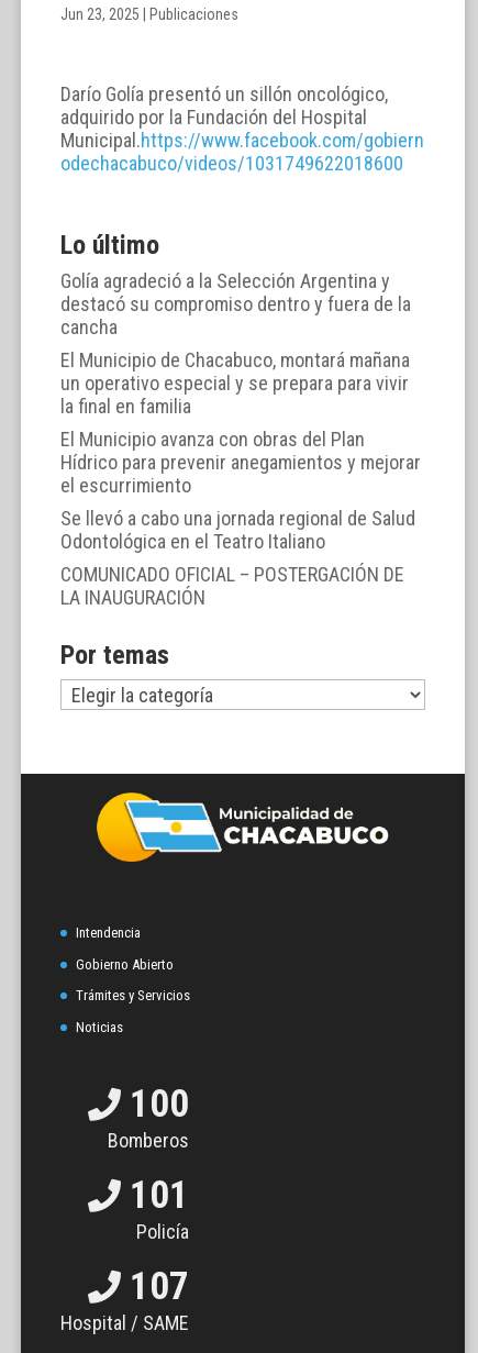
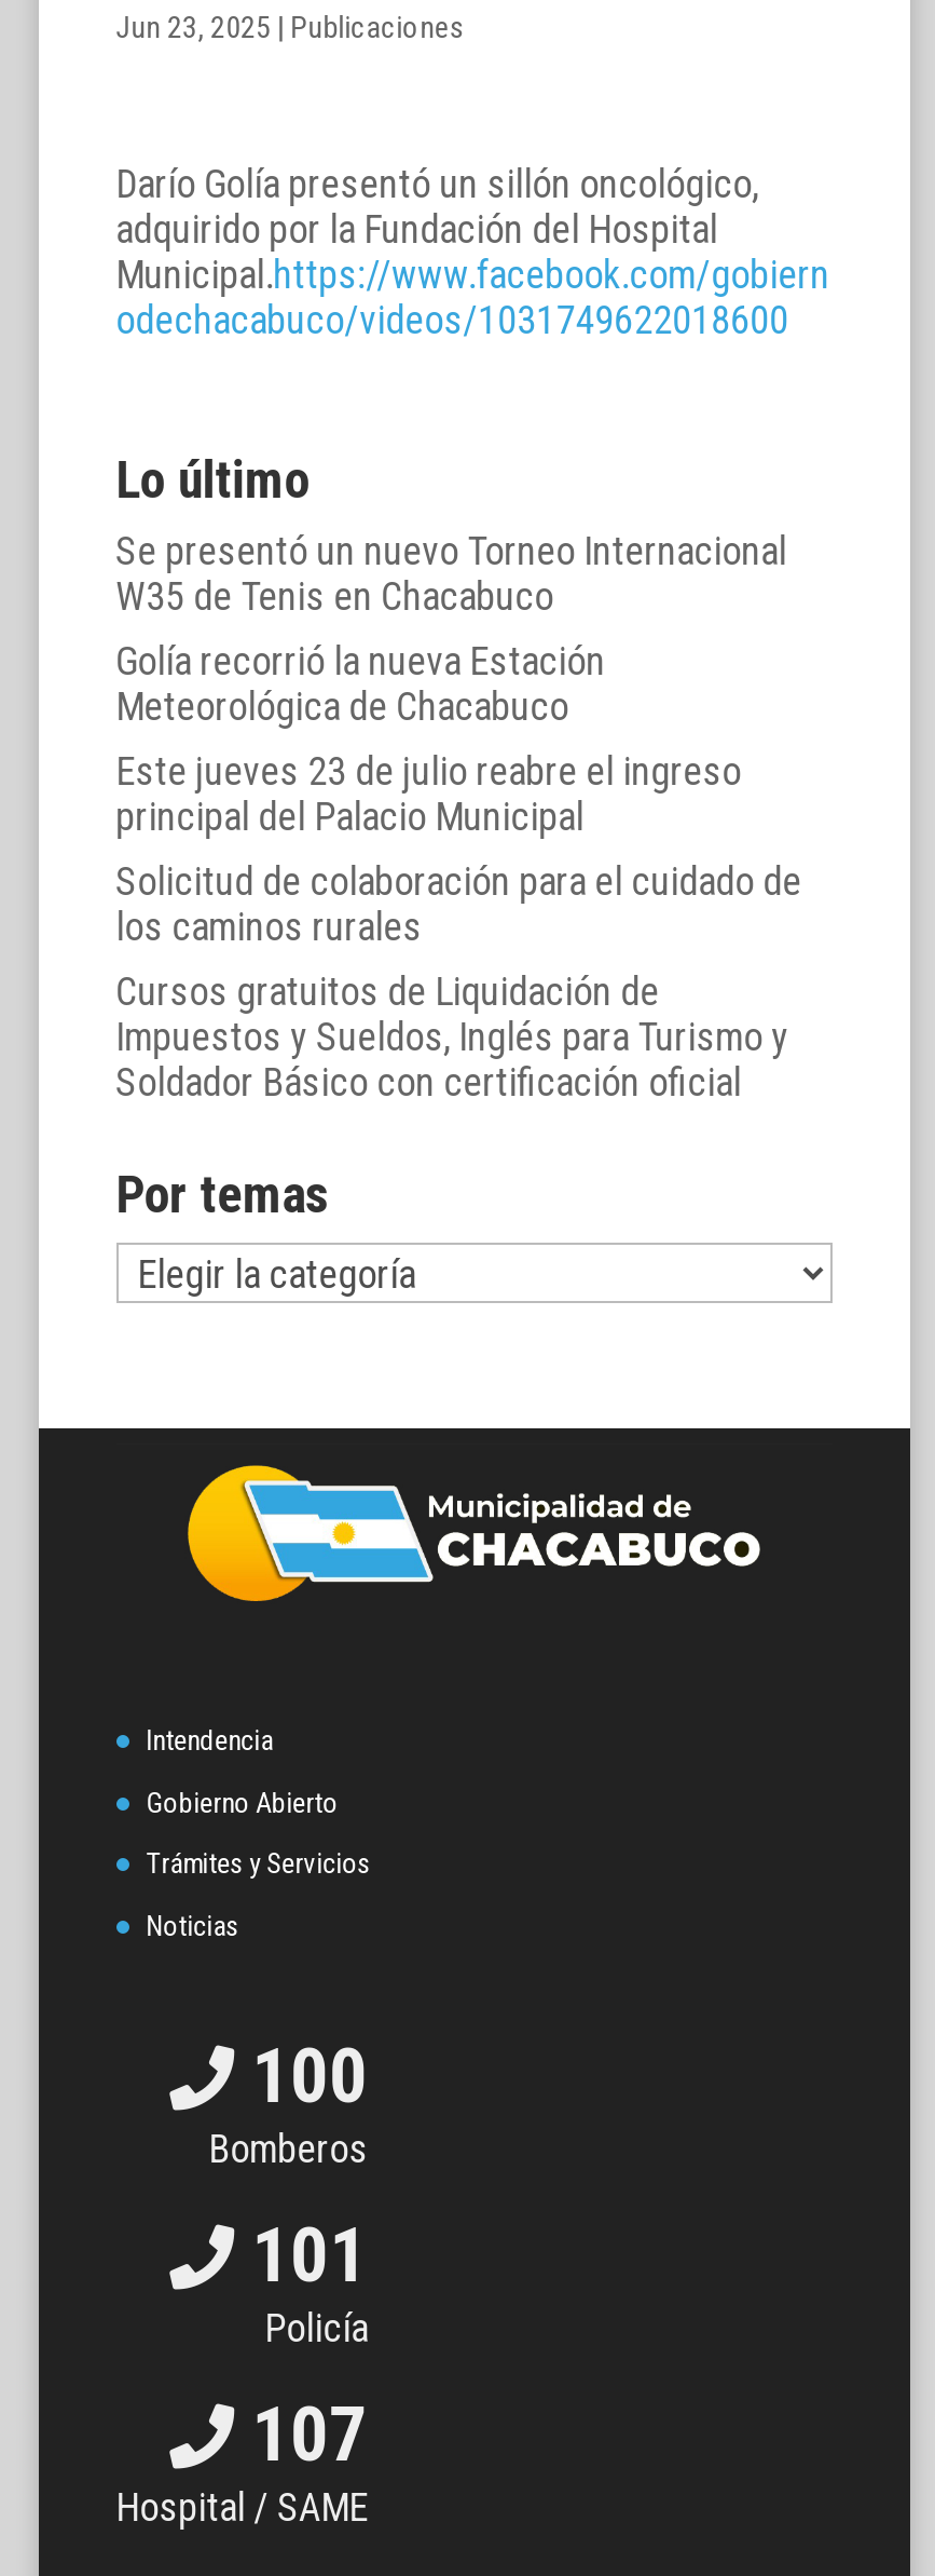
[60,269,420,609] Golía agradeció a la Selección Argentina y | destacó su compromiso dentro y fuera de la | cancha | El Municipio de Chacabuco, montará mañana | un operativo especial y se prepara para vivir | la final en familia | El Municipio avanza con obras del Plan | Hídrico para prevenir anegamientos y mejorar | el escurrimiento | Se llevó a cabo una jornada regional de Salud | Odontológica en el Teatro Italiano | COMUNICADO OFICIAL – POSTERGACIÓN DE | LA INAUGURACIÓN -> [116,528,801,1104] Se presentó un nuevo Torneo Internacional | W35 de Tenis en Chacabuco | Golía recorrió la nueva Estación | Meteorológica de Chacabuco | Este jueves 23 de julio reabre el ingreso | principal del Palacio Municipal | Solicitud de colaboración para el cuidado de | los caminos rurales | Cursos gratuitos de Liquidación de | Impuestos y Sueldos, Inglés para Turismo y | Soldador Básico con certificación oficial

